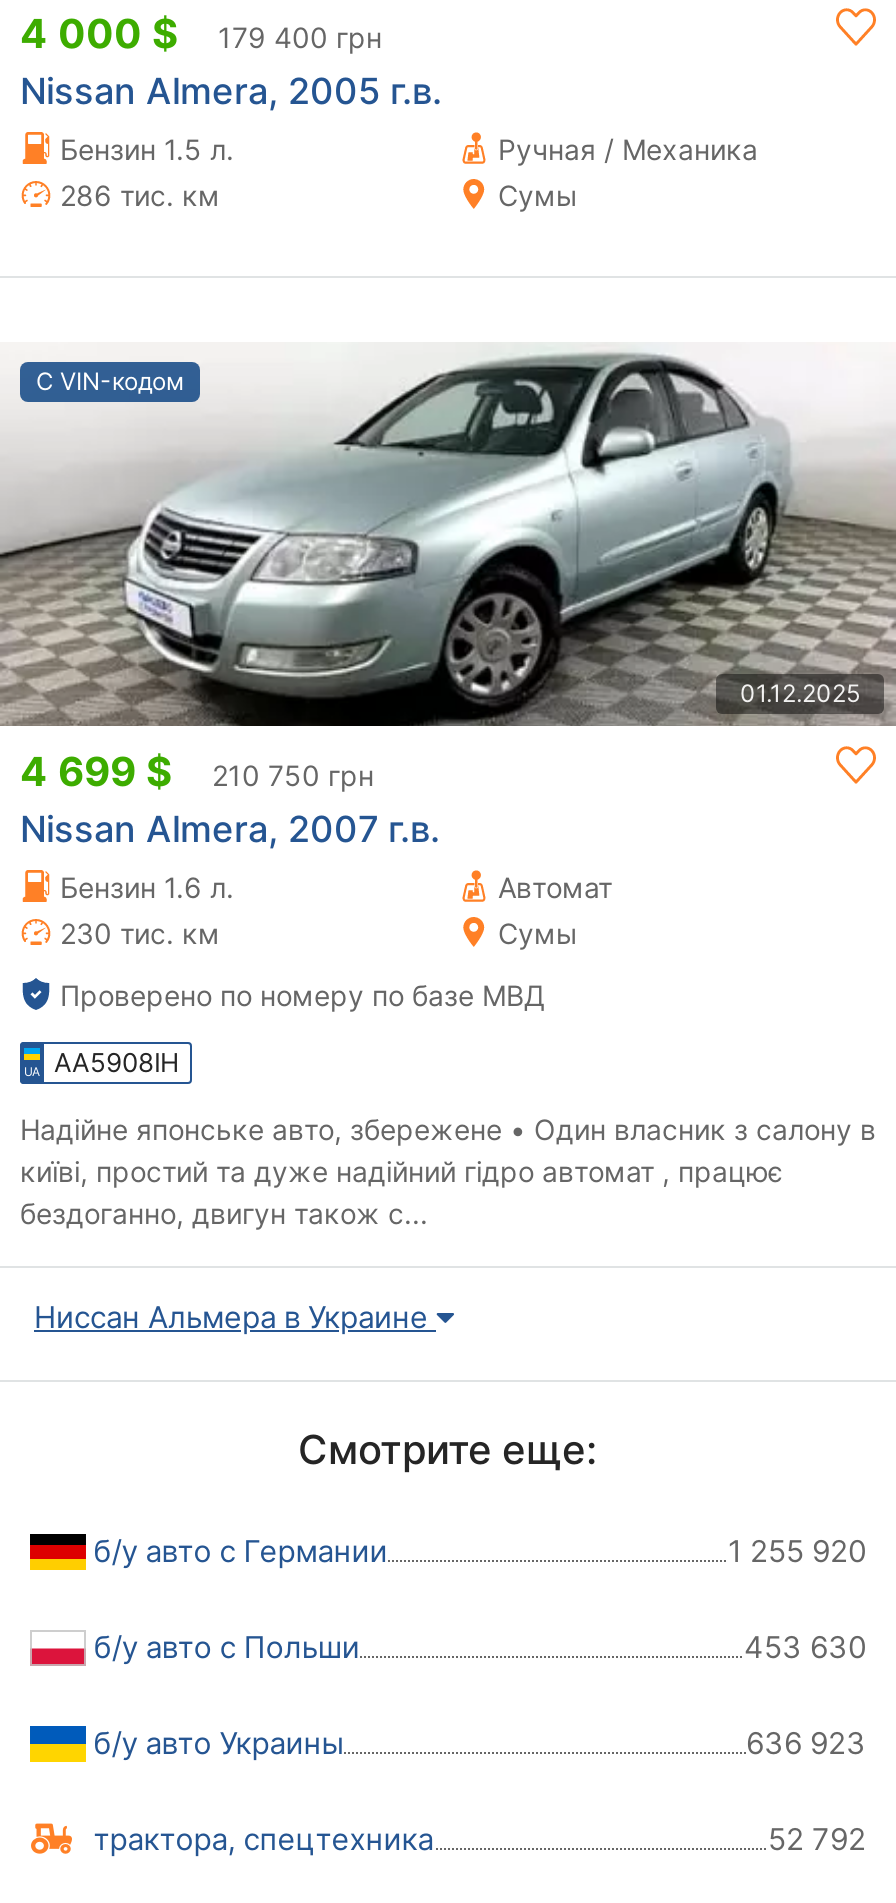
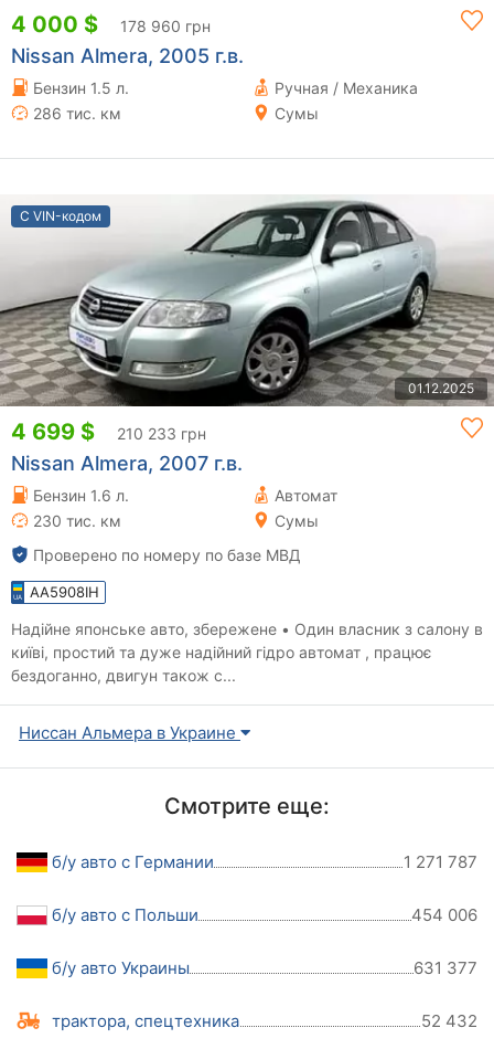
[20,9,382,57] 4 000 $ 179 400 грн -> [11,11,211,37] 4 000 $ 178 960 грн
[20,747,374,795] 4 699 $ 210 750 грн -> [11,418,206,445] 4 699 $ 210 233 грн
[728,1532,866,1570] 1 255 920 -> [404,852,477,873] 1 271 787
[744,1628,866,1666] 453 630 -> [411,905,477,926] 454 006
[746,1724,866,1762] 636 923 -> [414,958,477,979] 631 377
[768,1820,866,1858] 52 792 -> [421,1011,477,1032] 52 432

